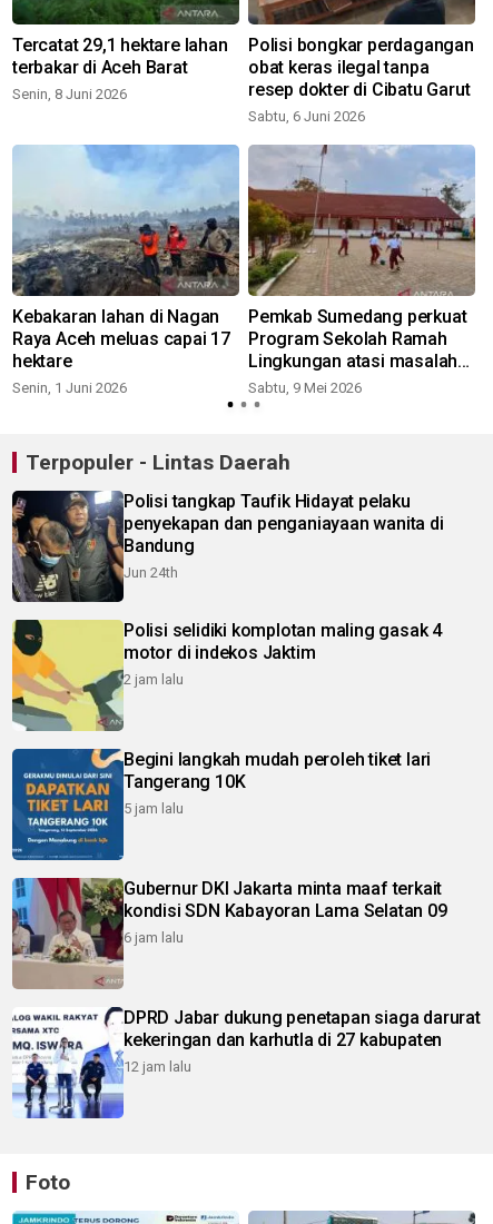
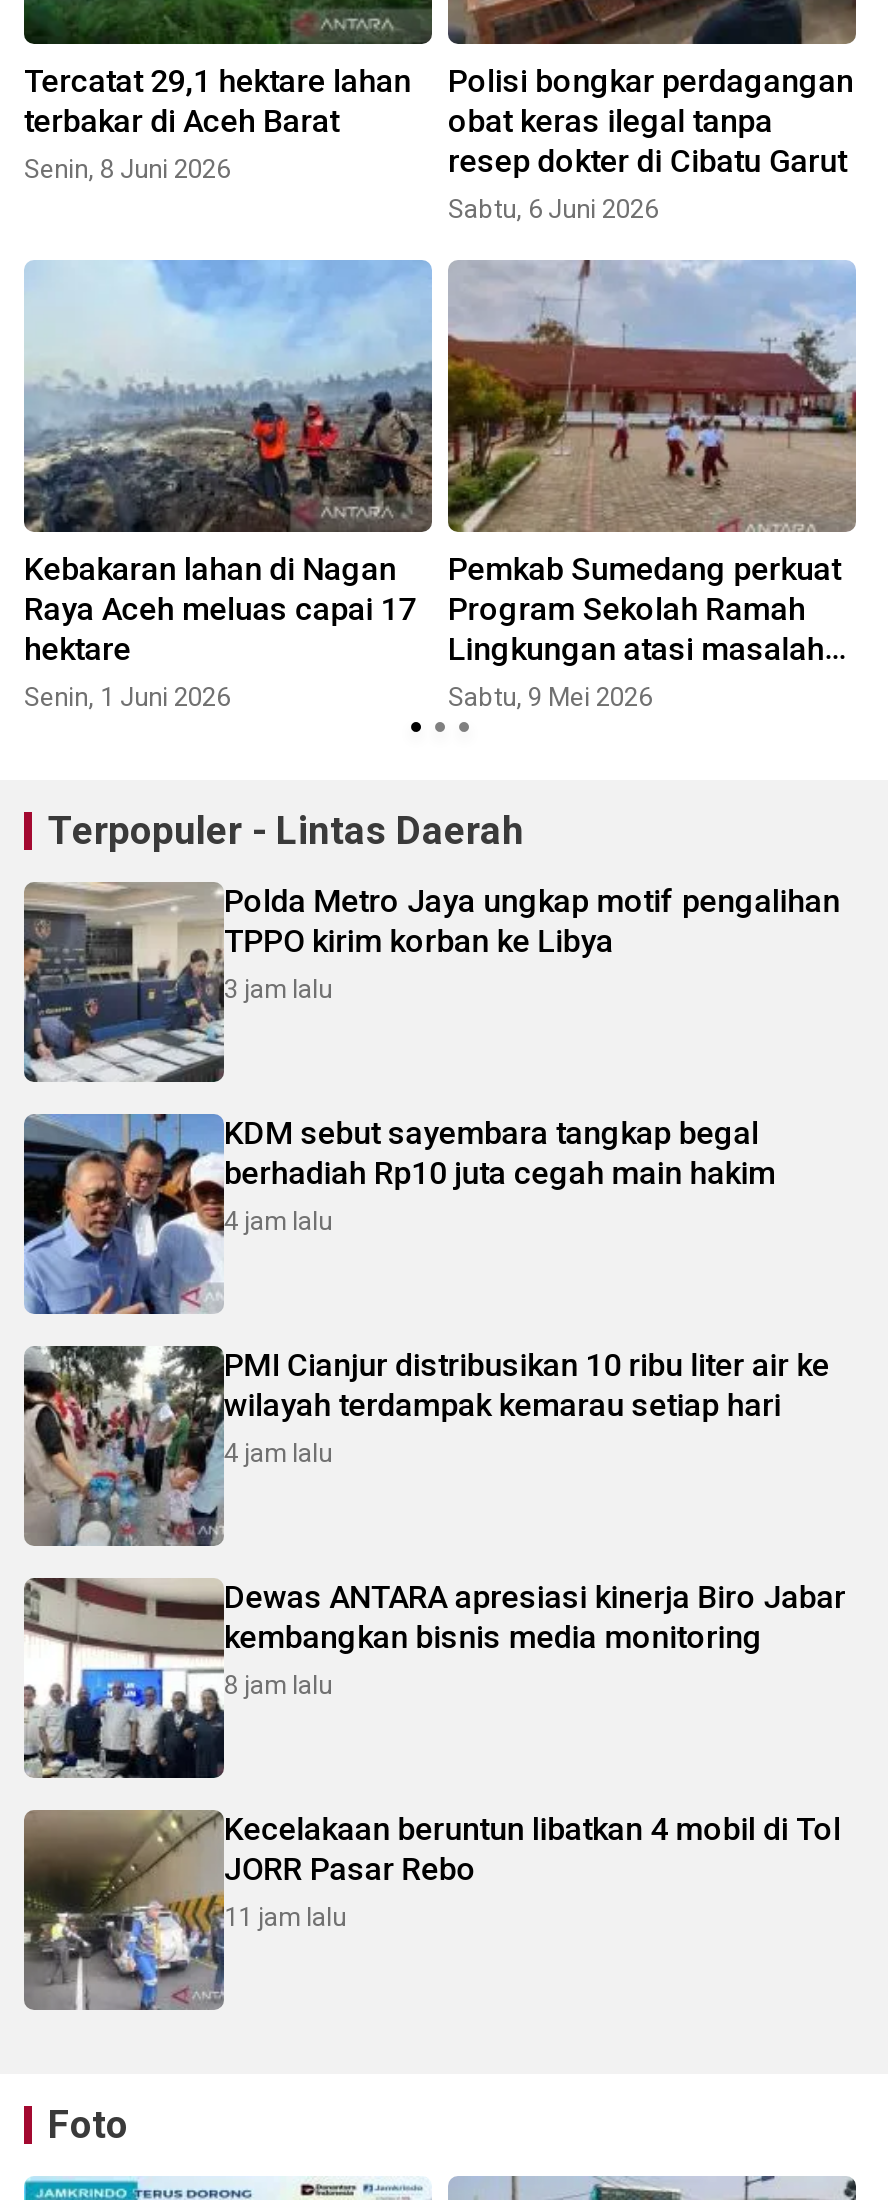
[11,490,444,603] [image] | Polisi tangkap Taufik Hidayat pelaku | penyekapan dan penganiayaan wanita di | Bandung | Jun 24th -> [22,880,840,1082] [image] | Polda Metro Jaya ungkap motif pengalihan | TPPO kirim korban ke Libya | 3 jam lalu
[11,619,442,731] [image] | Polisi selidiki komplotan maling gasak 4 | motor di indekos Jaktim | 2 jam lalu -> [22,1112,776,1316] [image] | KDM sebut sayembara tangkap begal | berhadiah Rp10 juta cegah main hakim | 4 jam lalu
[11,748,431,861] [image] | Begini langkah mudah peroleh tiket lari | Tangerang 10K | 5 jam lalu -> [22,1344,830,1548] [image] | PMI Cianjur distribusikan 10 ribu liter air ke | wilayah terdampak kemarau setiap hari | 4 jam lalu
[11,877,447,989] [image] | Gubernur DKI Jakarta minta maaf terkait | kondisi SDN Kabayoran Lama Selatan 09 | 6 jam lalu -> [22,1576,846,1778] [image] | Dewas ANTARA apresiasi kinerja Biro Jabar | kembangkan bisnis media monitoring | 8 jam lalu
[12,1007,481,1119] [image] | DPRD Jabar dukung penetapan siaga darurat | kekeringan dan karhutla di 27 kabupaten | 12 jam lalu -> [22,1808,841,2012] [image] | Kecelakaan beruntun libatkan 4 mobil di Tol | JORR Pasar Rebo | 11 jam lalu

